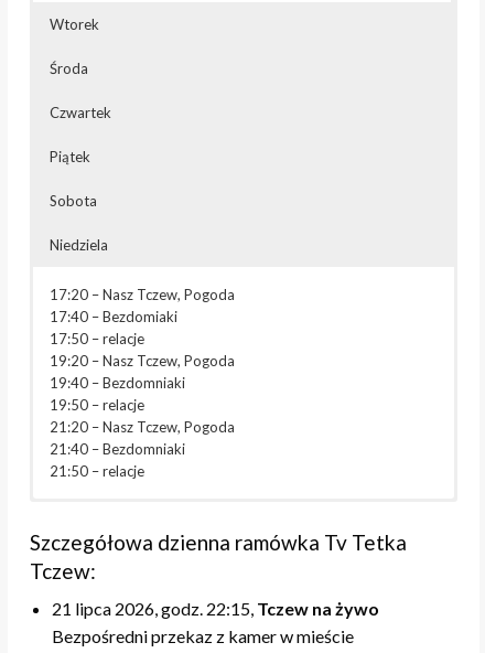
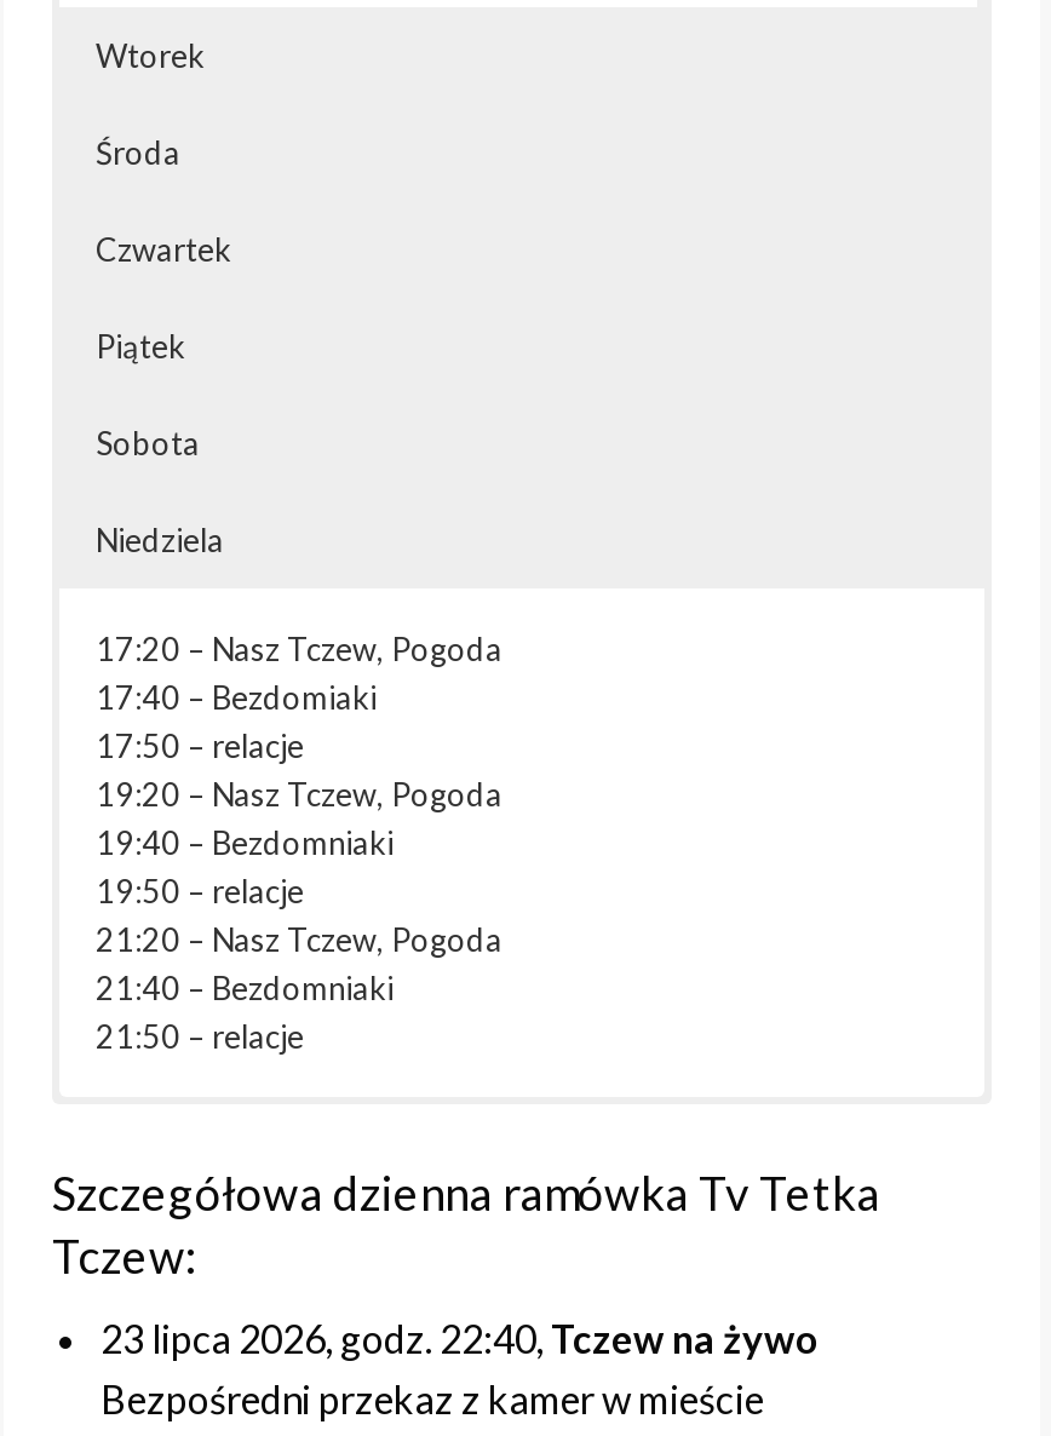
[52,598,379,619] 21 lipca 2026, godz. 22:15, Tczew na żywo -> [100,1314,820,1360] 23 lipca 2026, godz. 22:40, Tczew na żywo

